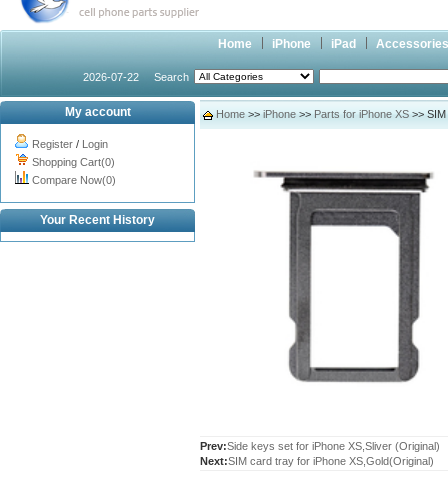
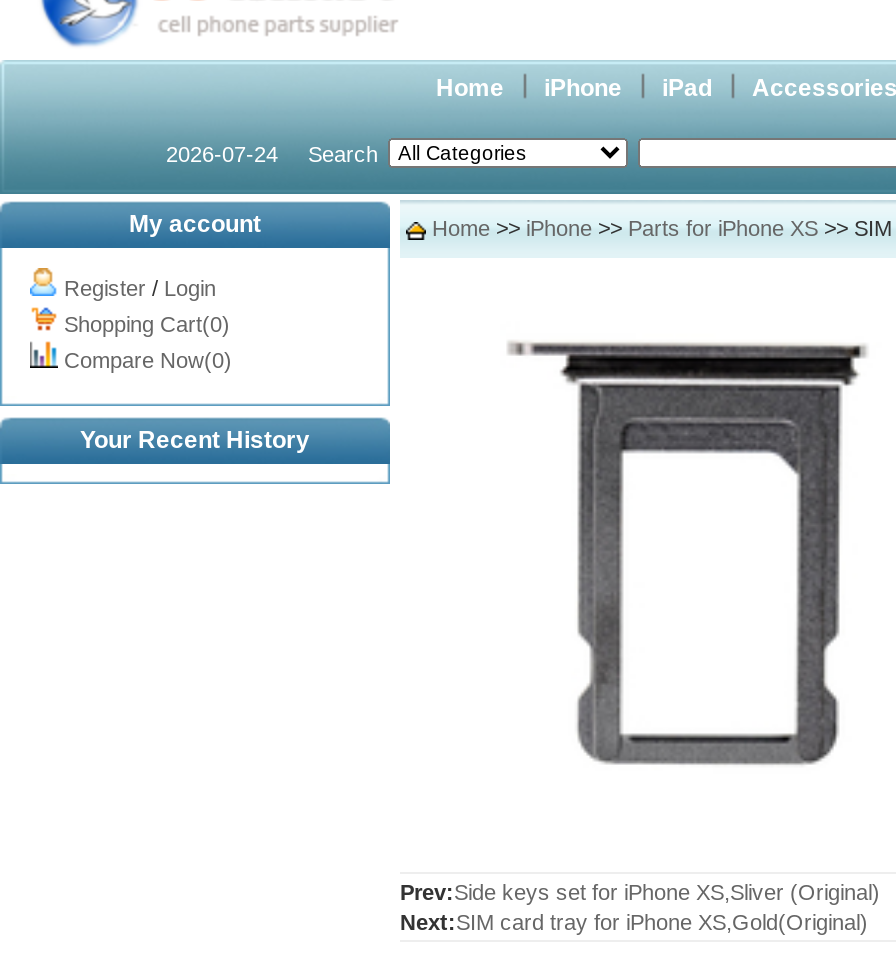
[83,71,189,83] 2026-07-22 Search -> [166,142,378,166] 2026-07-24 Search

